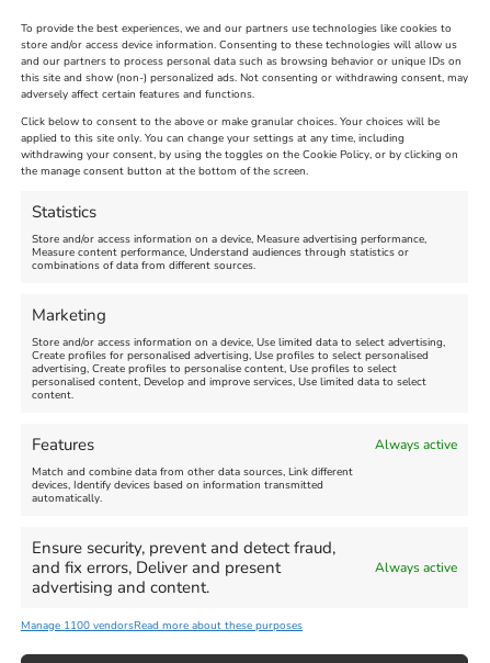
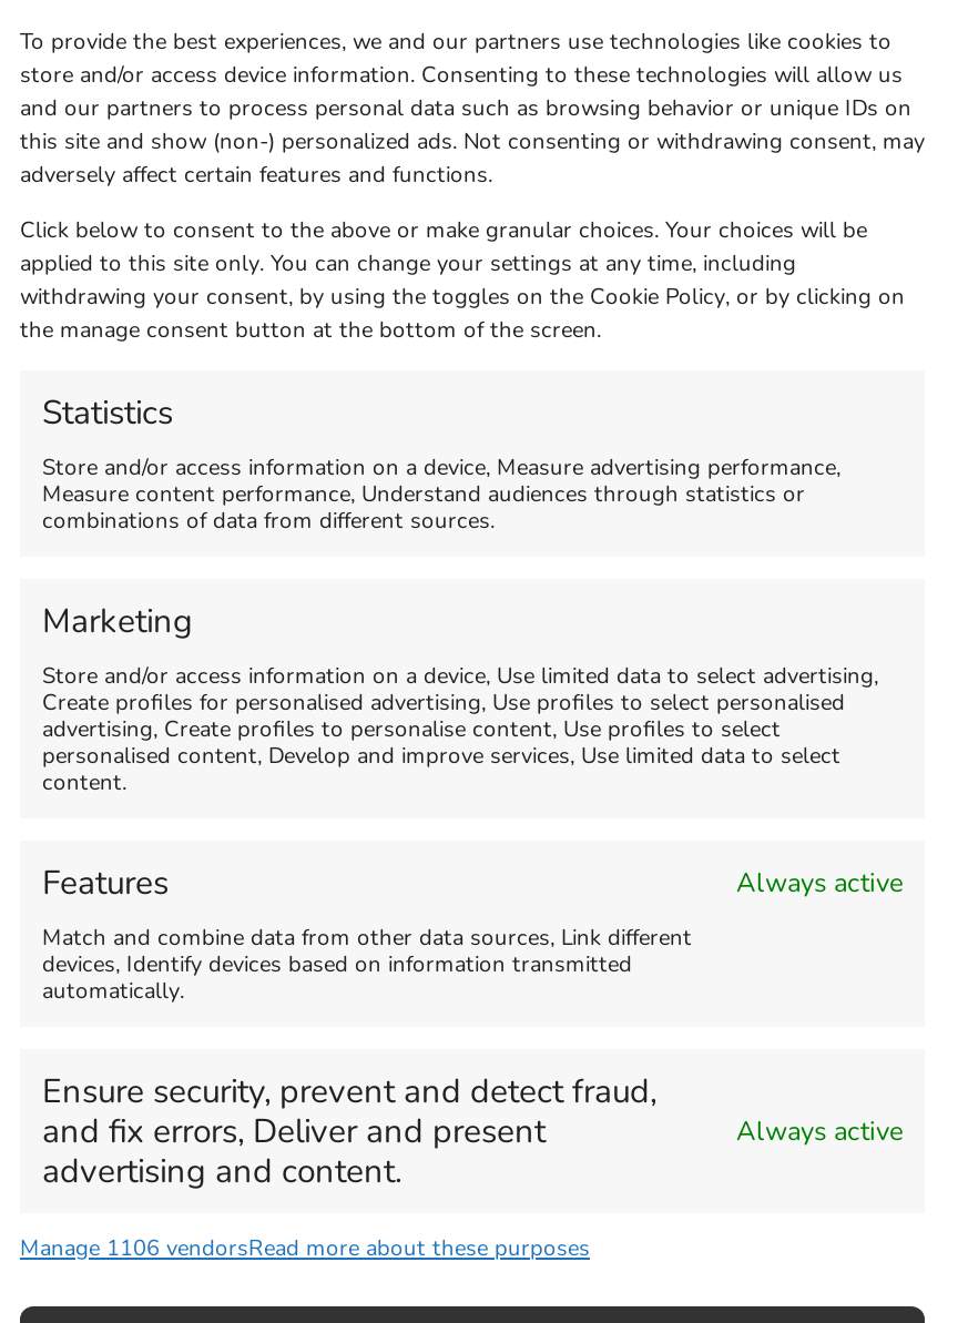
[21,618,303,633] Manage 1100 vendorsRead more about these purposes -> [20,1233,590,1264] Manage 1106 vendorsRead more about these purposes

